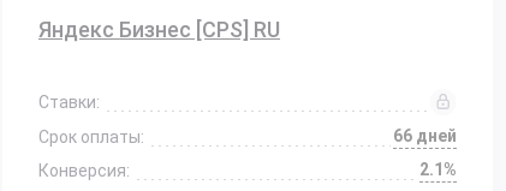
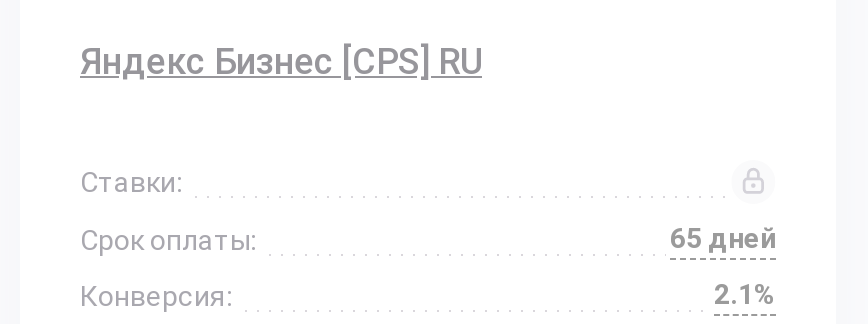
[393,126,457,145] 66 дней -> [670,222,776,254] 65 дней

